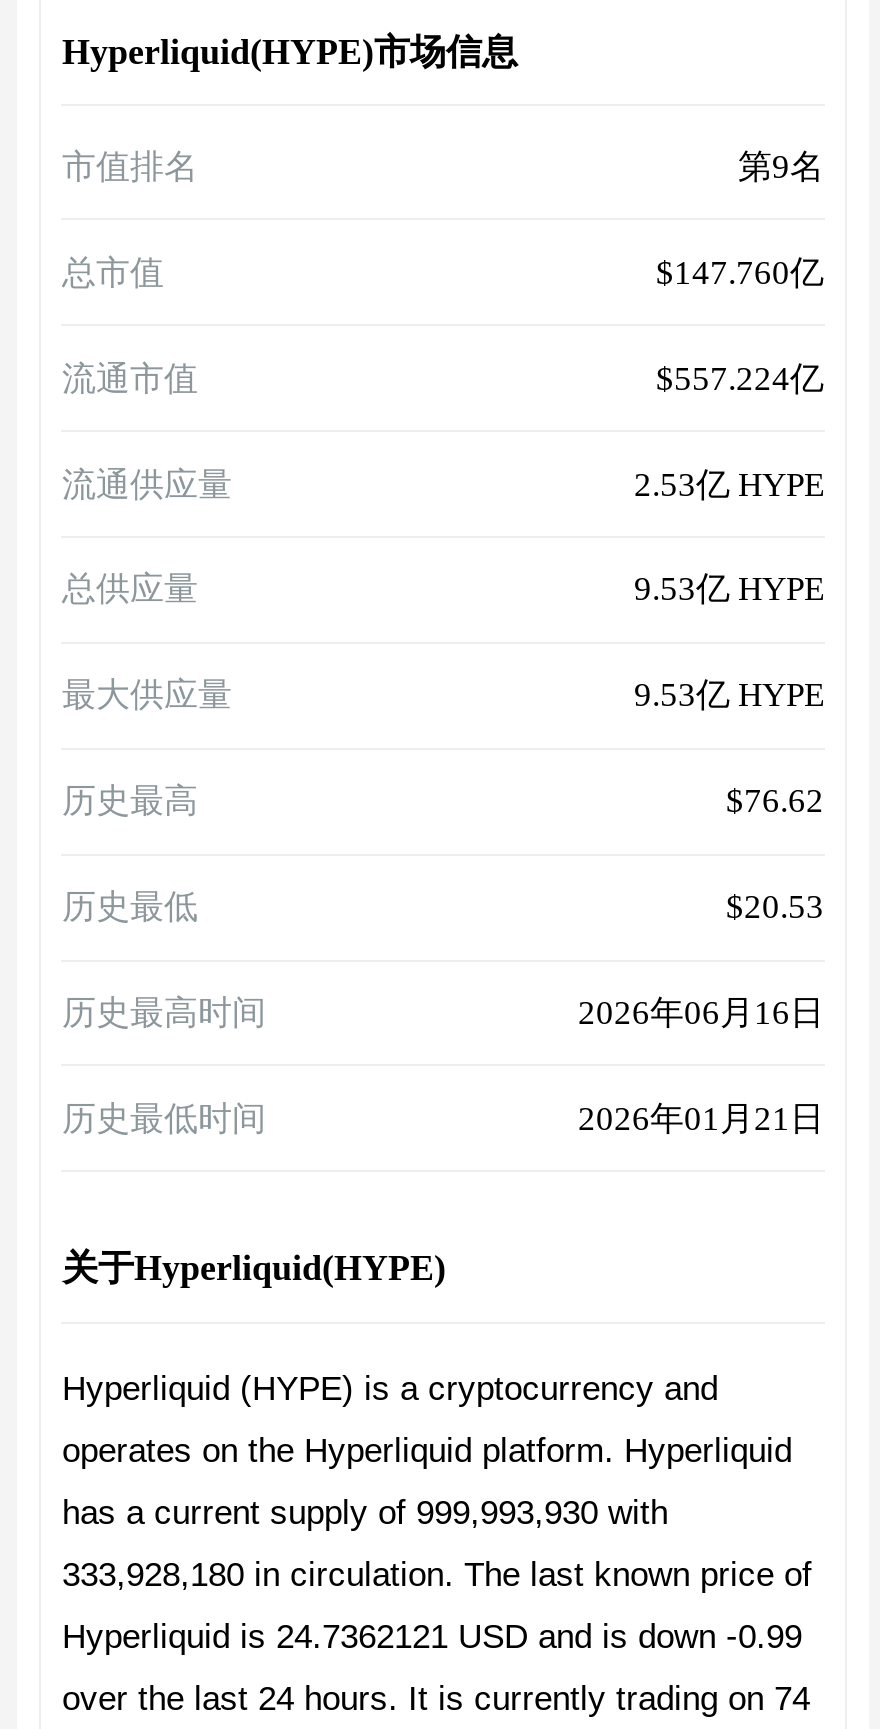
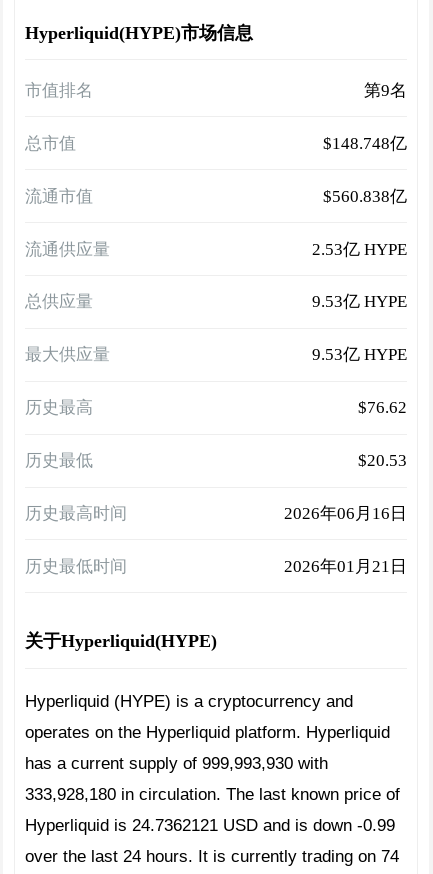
[656,254,824,292] $147.760亿 -> [322,134,406,153] $148.748亿
[656,359,824,397] $557.224亿 -> [322,187,406,206] $560.838亿

